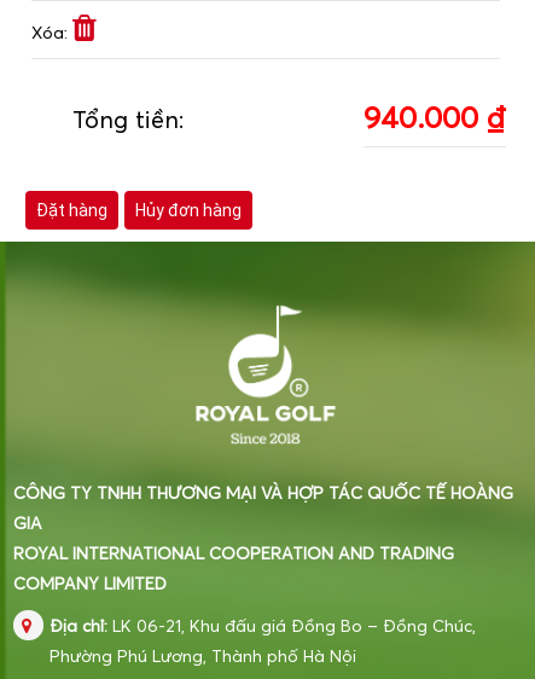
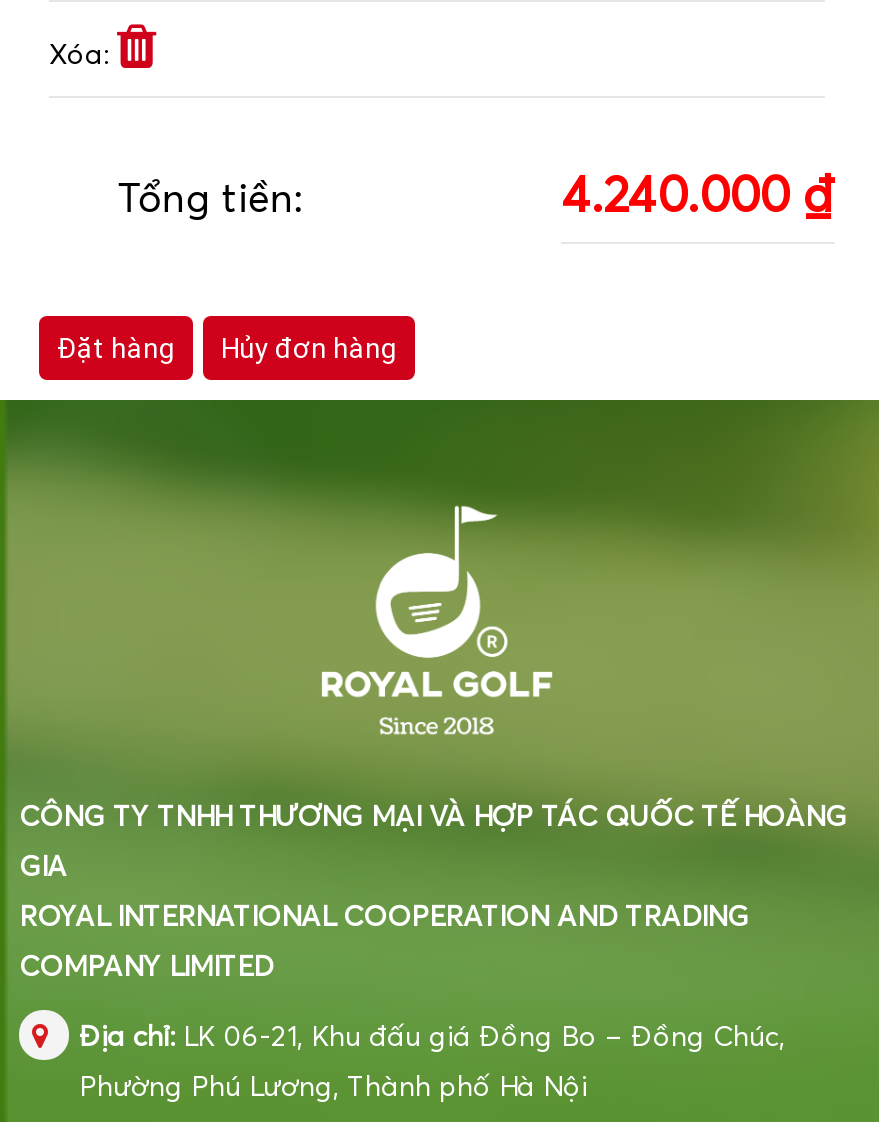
[364,99,506,135] 940.000 ₫ -> [561,163,835,223] 4.240.000 ₫

